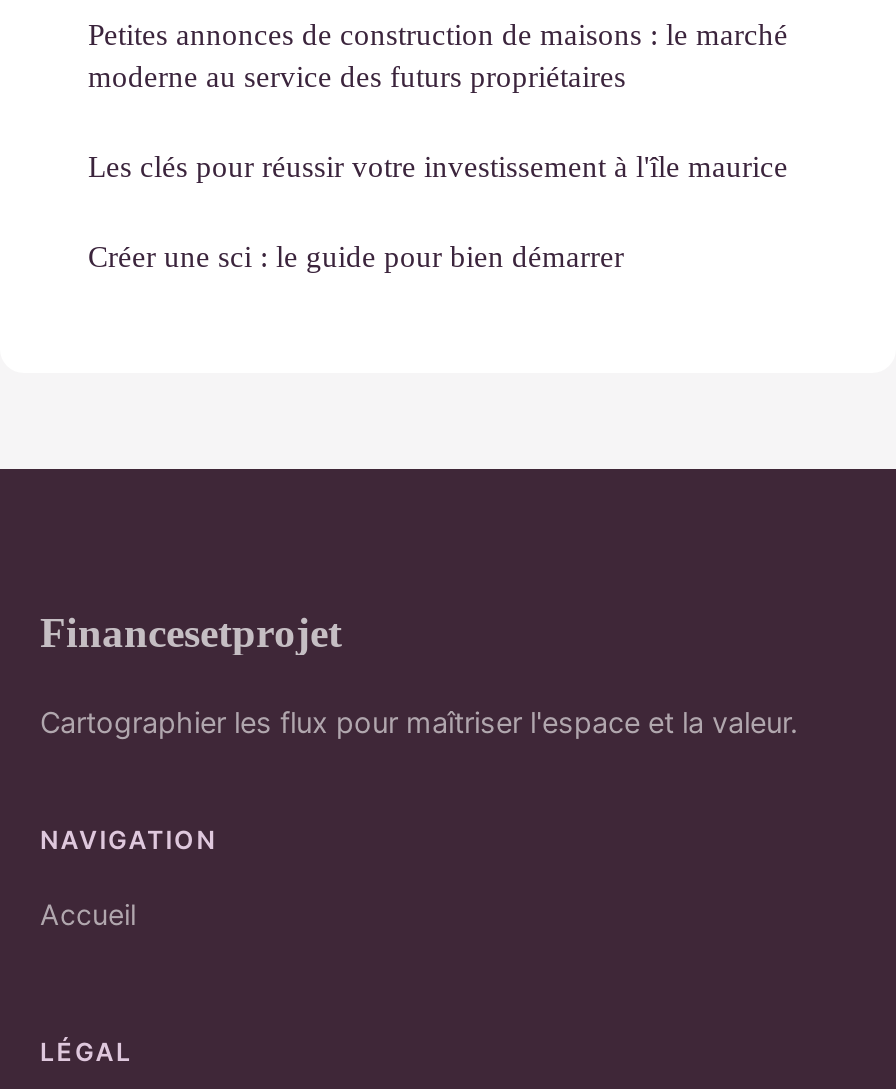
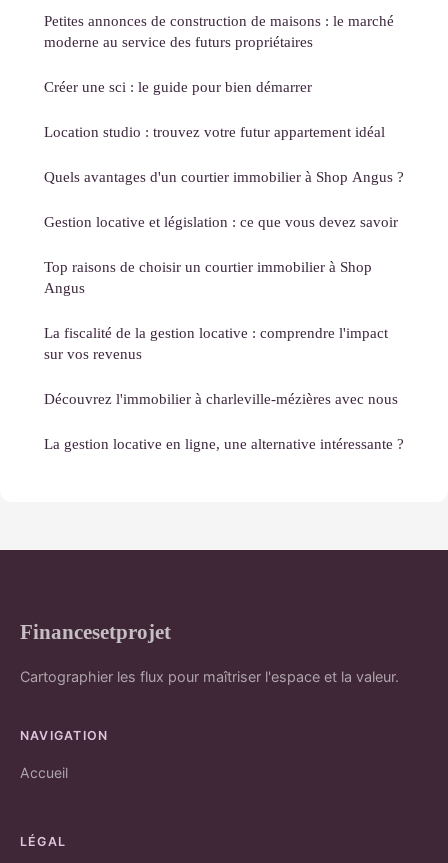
[88,148,788,182] Les clés pour réussir votre investissement à l'île maurice -> none
moved [88,238,624,272] -> [44,78,312,95]: Créer une sci : le guide pour bien démarrer
none -> [44,123,404,452] Location studio : trouvez votre futur appartement idéal | Quels avantages d'un courtier immobilier à Shop Angus ? | Gestion locative et législation : ce que vous devez savoir | Top raisons de choisir un courtier immobilier à Shop | Angus | La fiscalité de la gestion locative : comprendre l'impact | sur vos revenus | Découvrez l'immobilier à charleville-mézières avec nous | La gestion locative en ligne, une alternative intéressante ?

